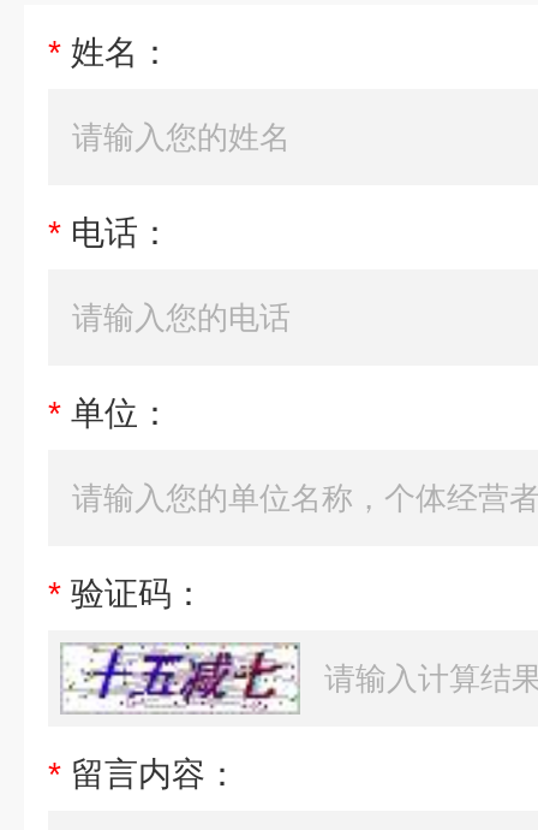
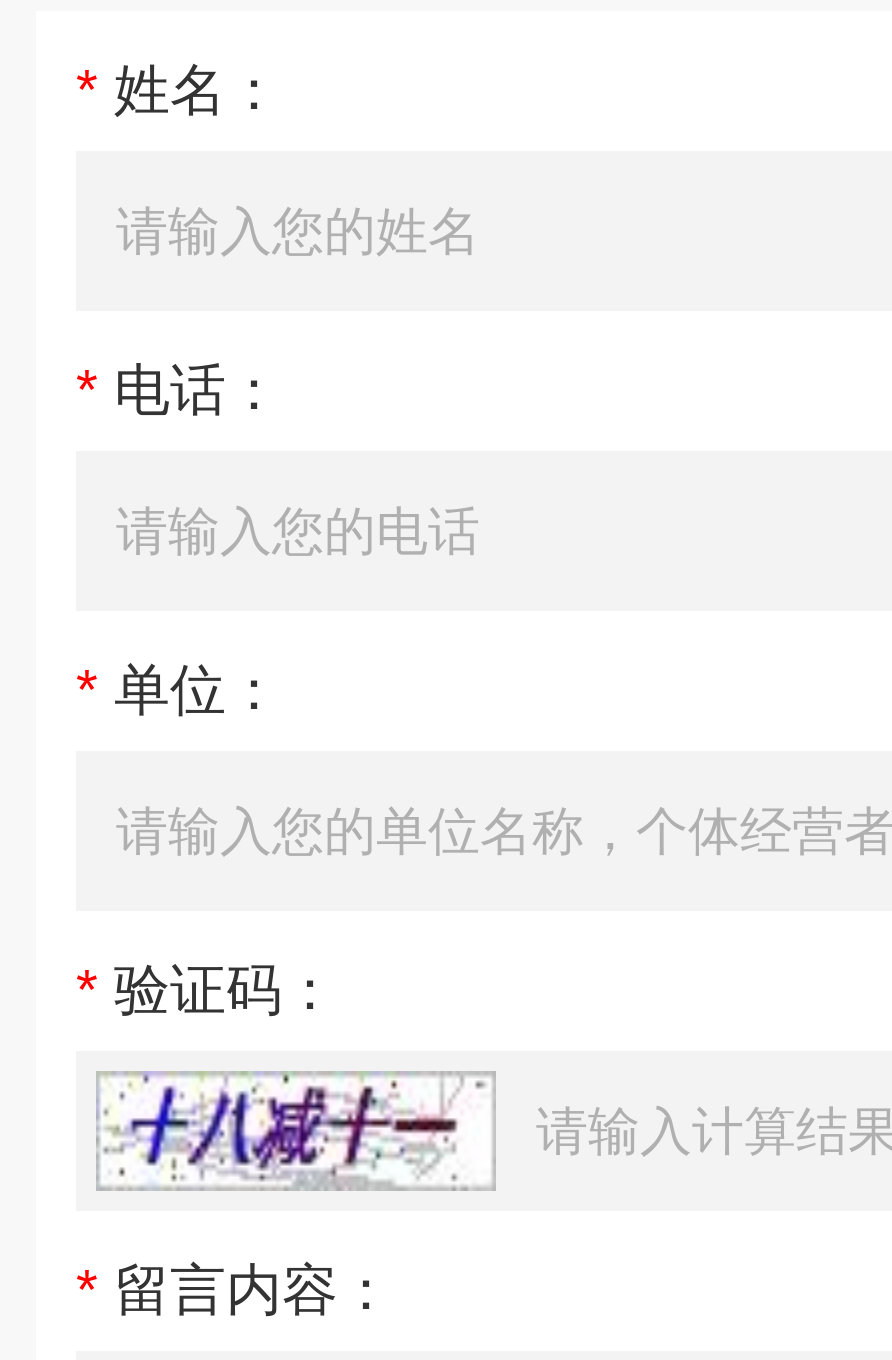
[60,642,300,712] [image] -> [104,1071,494,1189] [image]

